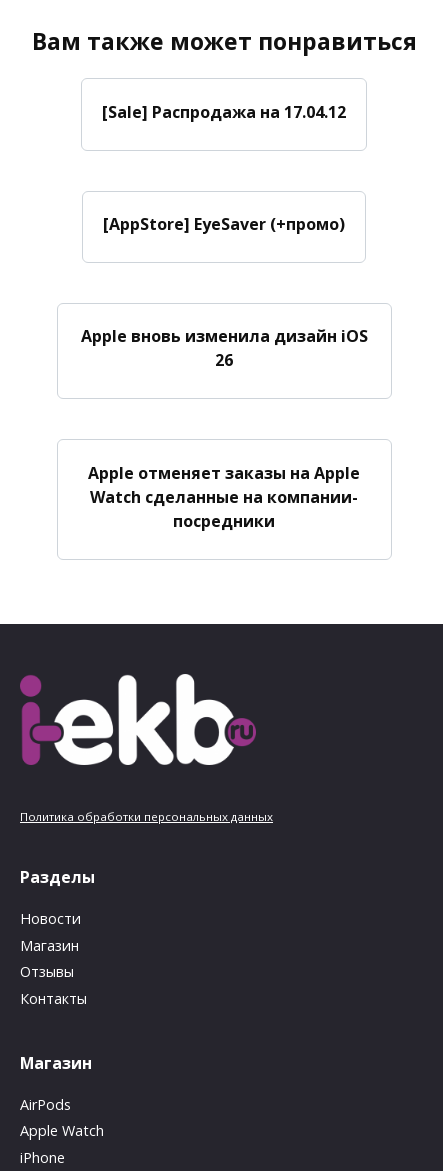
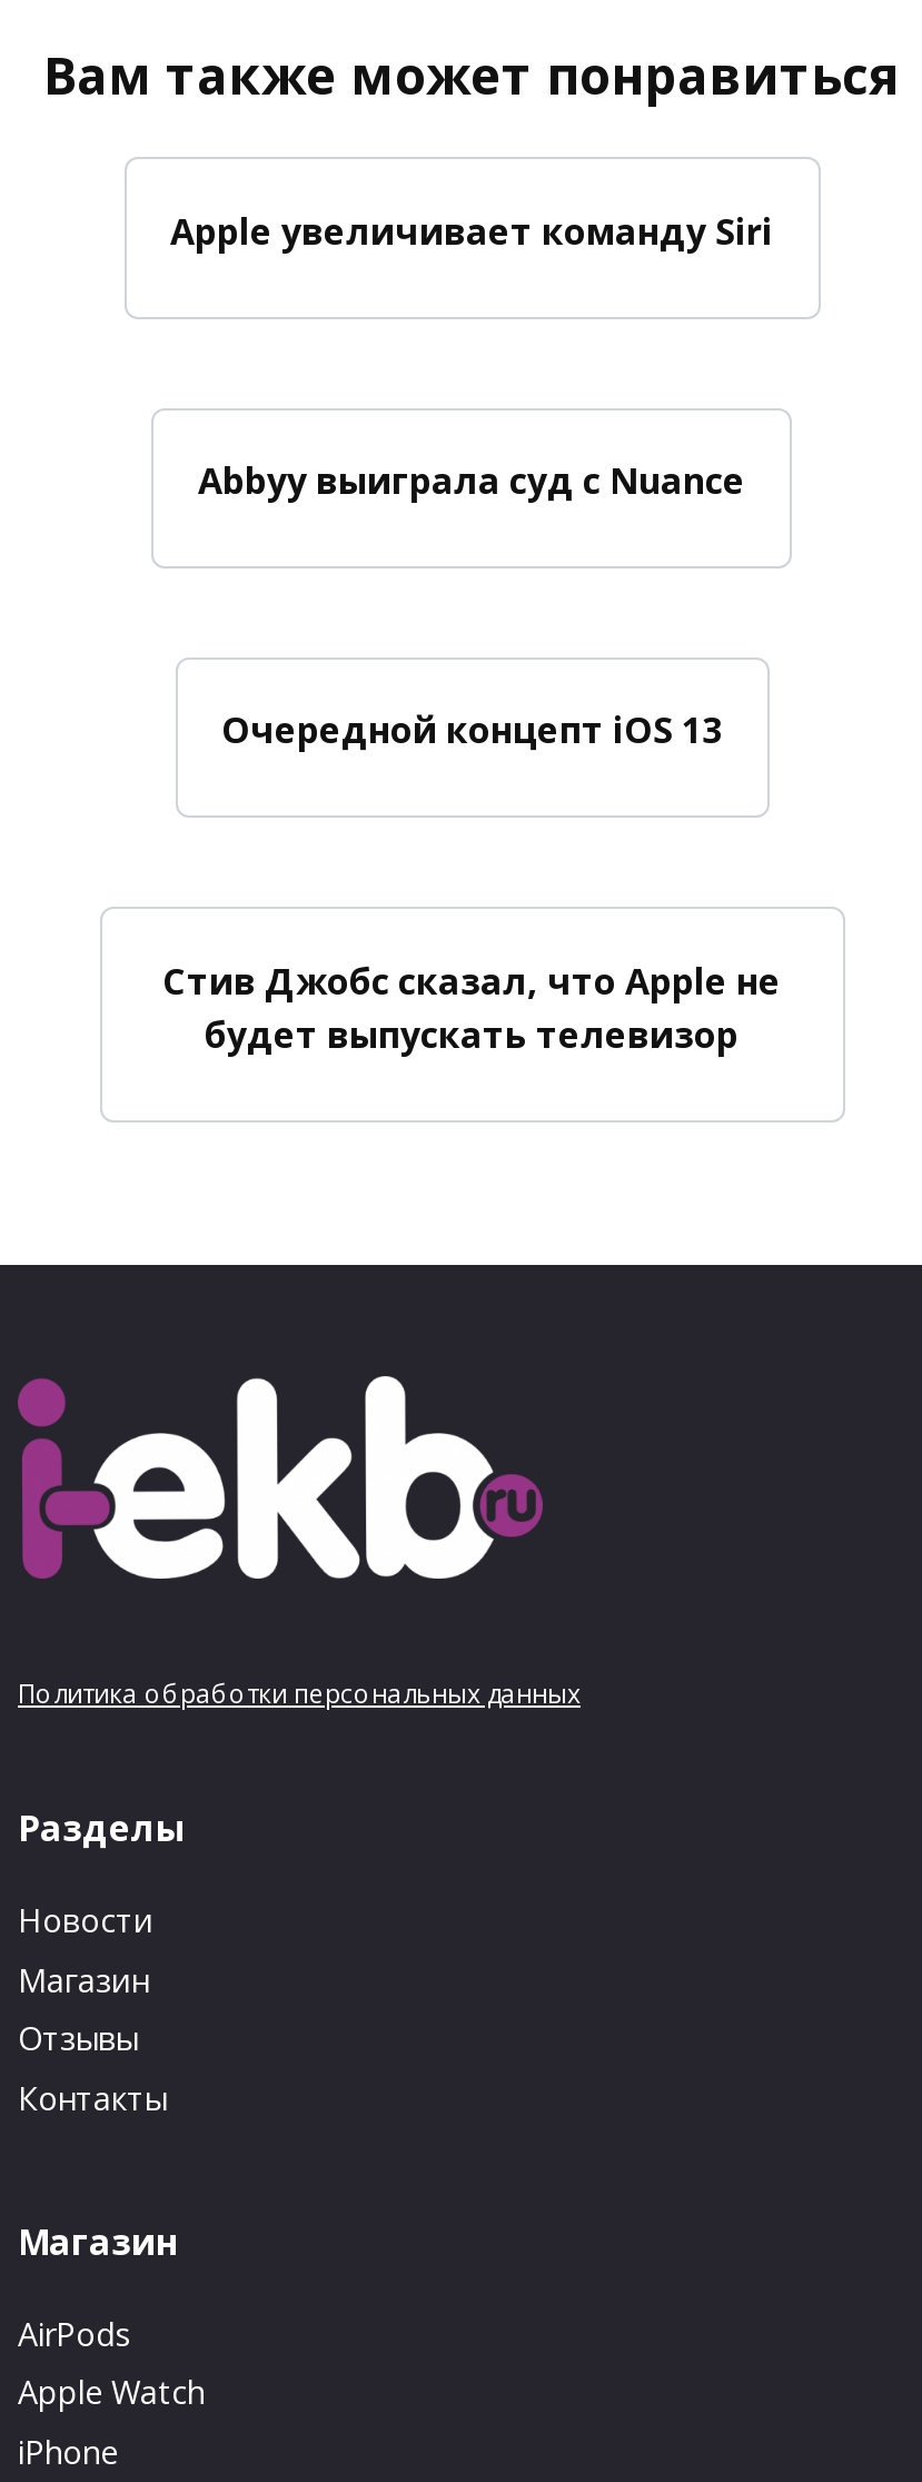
[102,100,346,122] [Sale] Распродажа на 17.04.12 -> [170,206,773,255] Apple увеличивает команду Siri
[103,213,345,235] [AppStore] EyeSaver (+промо) -> [198,456,745,505] Abbyy выиграла суд с Nuance
[80,325,367,371] Apple вновь изменила дизайн iOS | 26 -> [221,706,722,755] Очередной концепт iOS 13
[88,461,360,531] Apple отменяет заказы на Apple | Watch сделанные на компании- | посредники -> [162,957,781,1059] Стив Джобс сказал, что Apple не | будет выпускать телевизор

